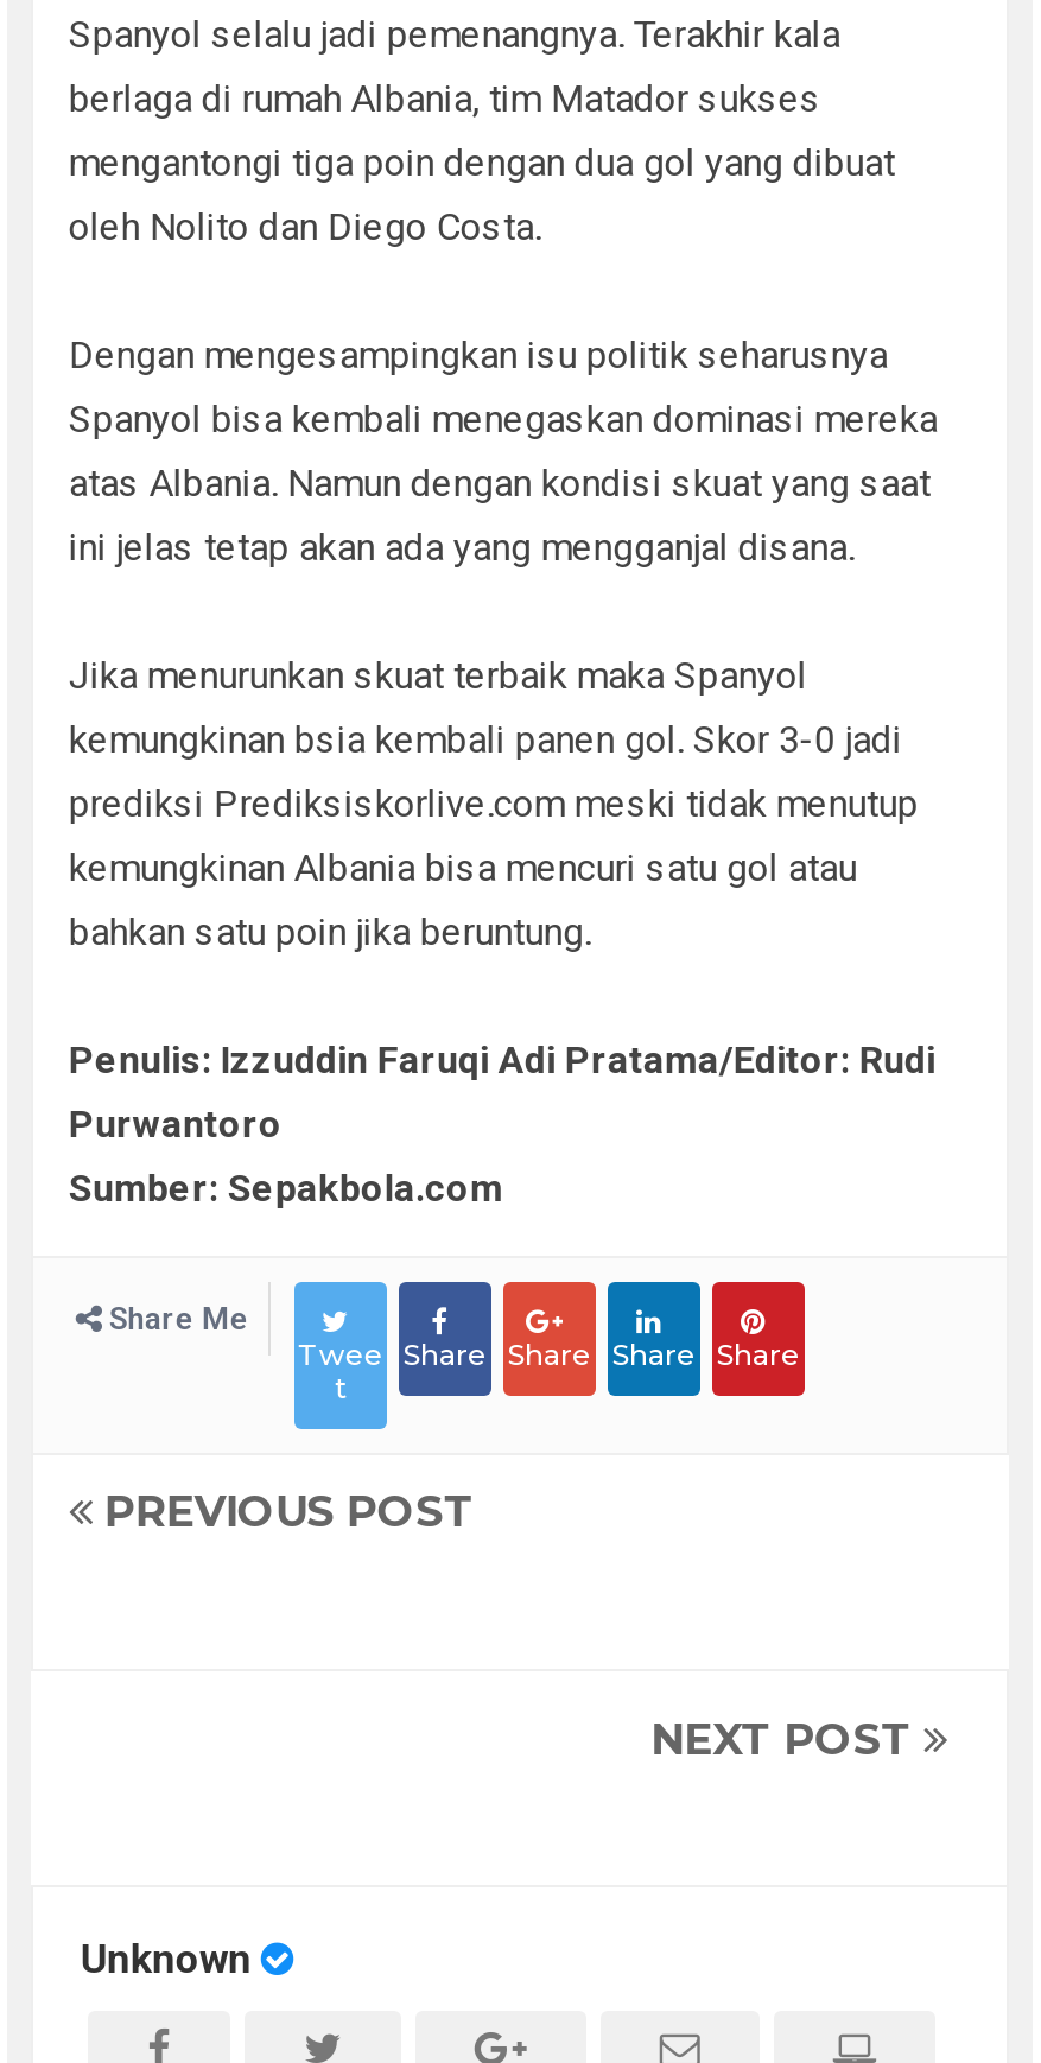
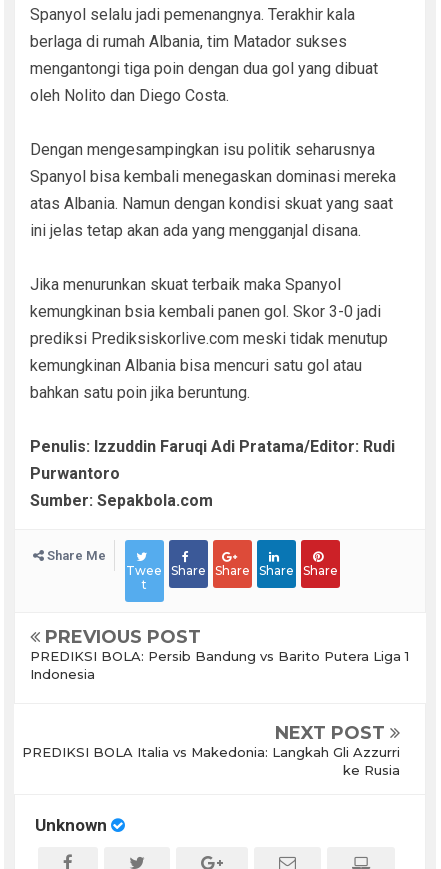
none -> [30,648,409,682] PREDIKSI BOLA: Persib Bandung vs Barito Putera Liga 1 | Indonesia
none -> [22,744,400,778] PREDIKSI BOLA Italia vs Makedonia: Langkah Gli Azzurri | ke Rusia

